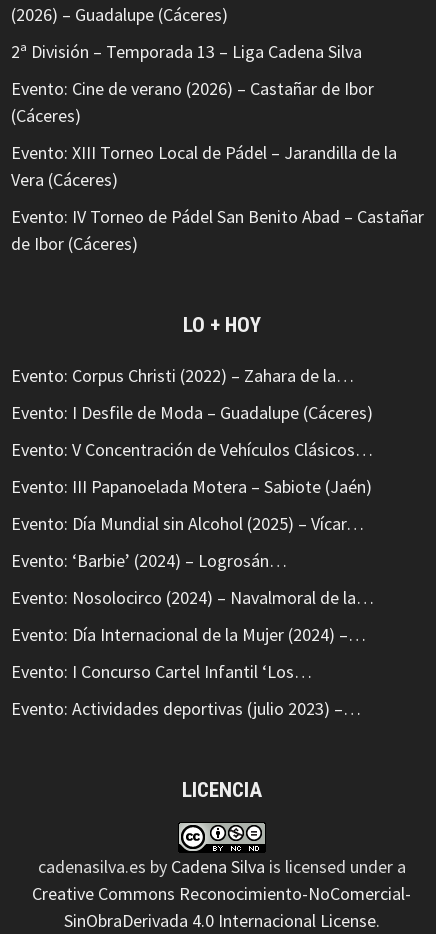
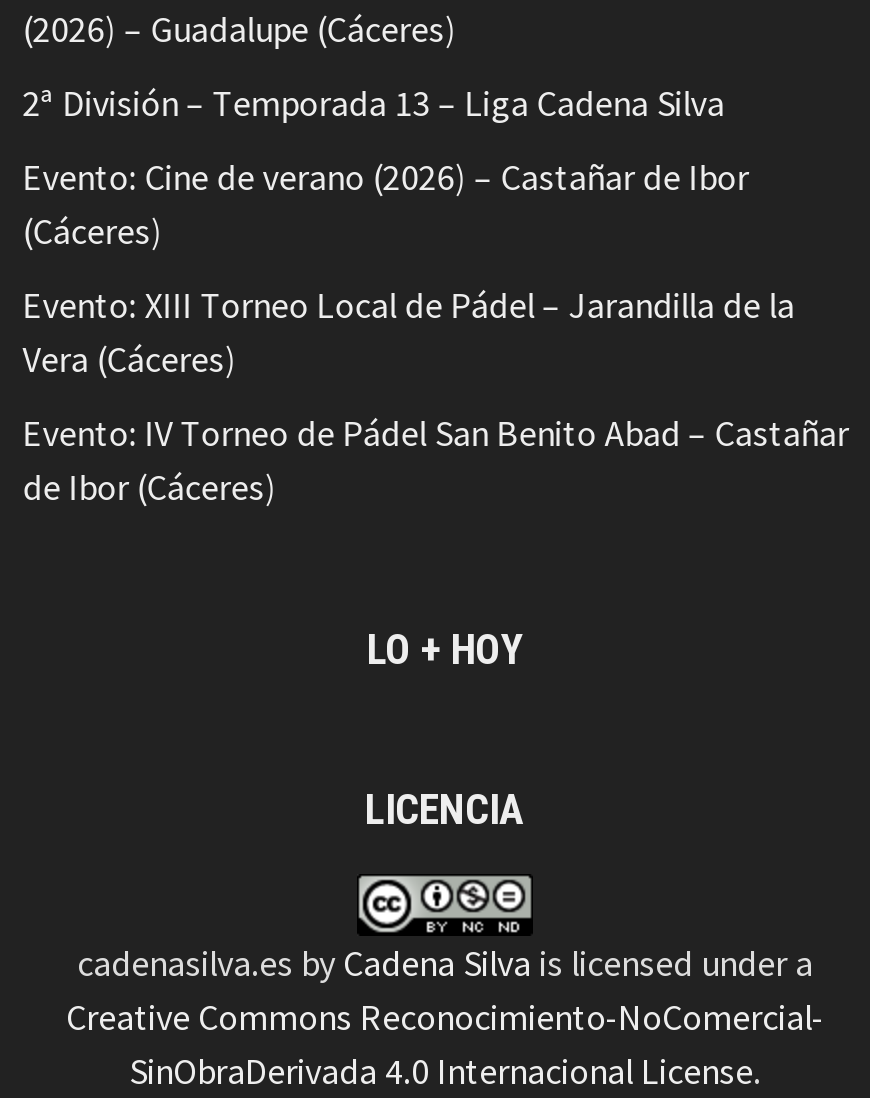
[11,364,374,720] Evento: Corpus Christi (2022) – Zahara de la… | Evento: I Desfile de Moda – Guadalupe (Cáceres) | Evento: V Concentración de Vehículos Clásicos… | Evento: III Papanoelada Motera – Sabiote (Jaén) | Evento: Día Mundial sin Alcohol (2025) – Vícar… | Evento: ‘Barbie’ (2024) – Logrosán… | Evento: Nosolocirco (2024) – Navalmoral de la… | Evento: Día Internacional de la Mujer (2024) –… | Evento: I Concurso Cartel Infantil ‘Los… | Evento: Actividades deportivas (julio 2023) –… -> none

